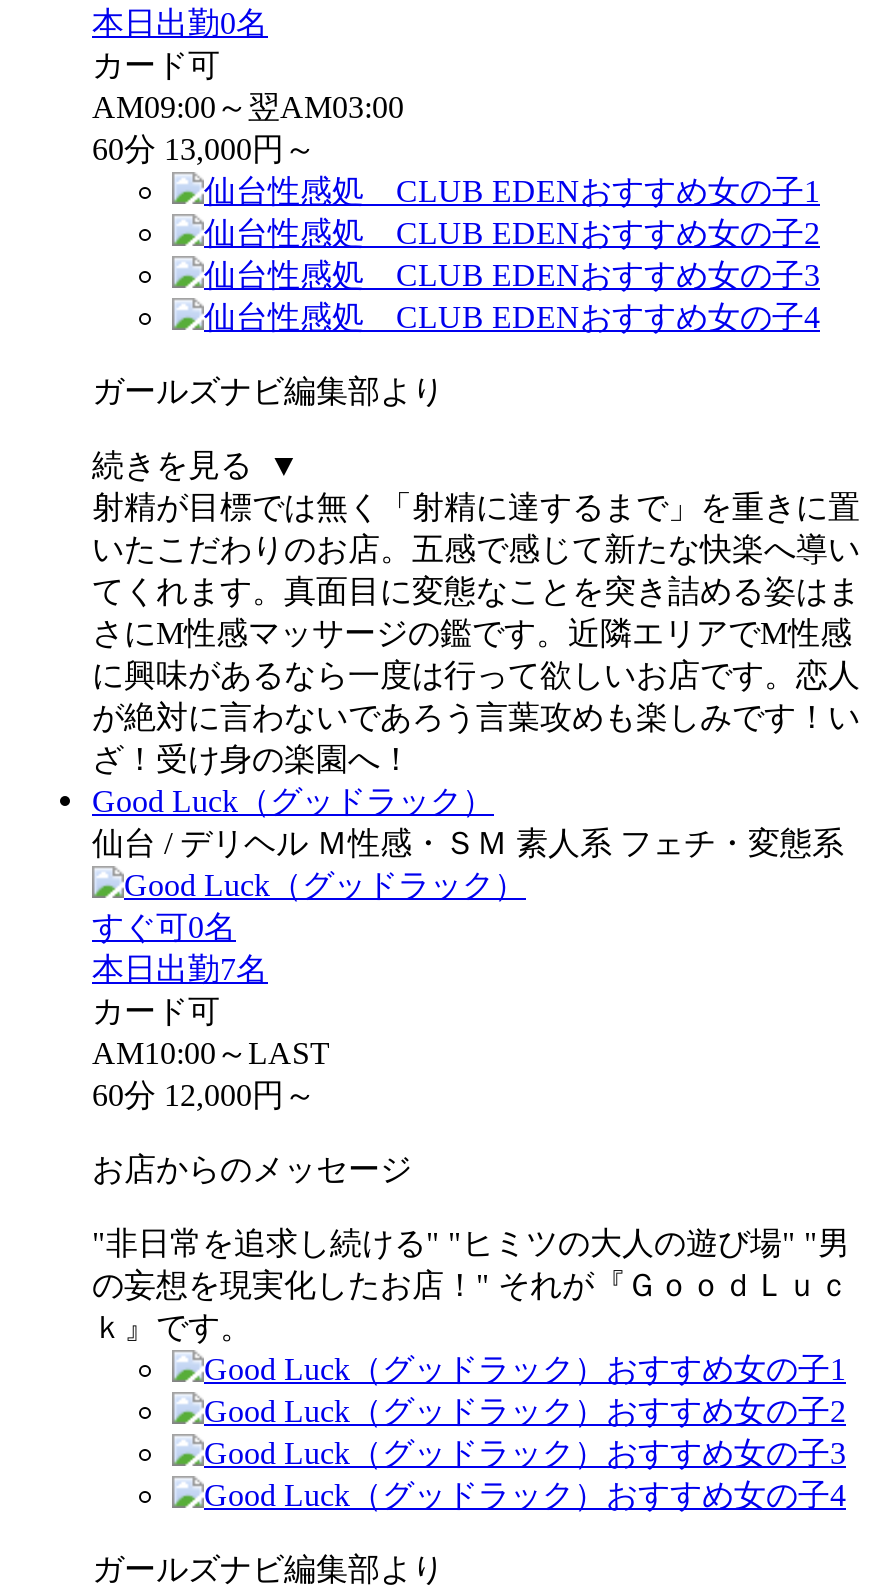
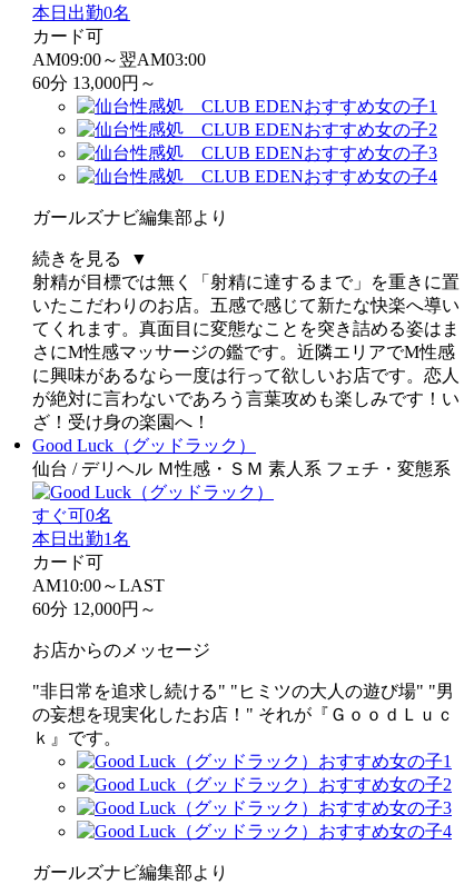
[92,951,268,985] 本日出勤7名 -> [32,529,130,548] 本日出勤1名

